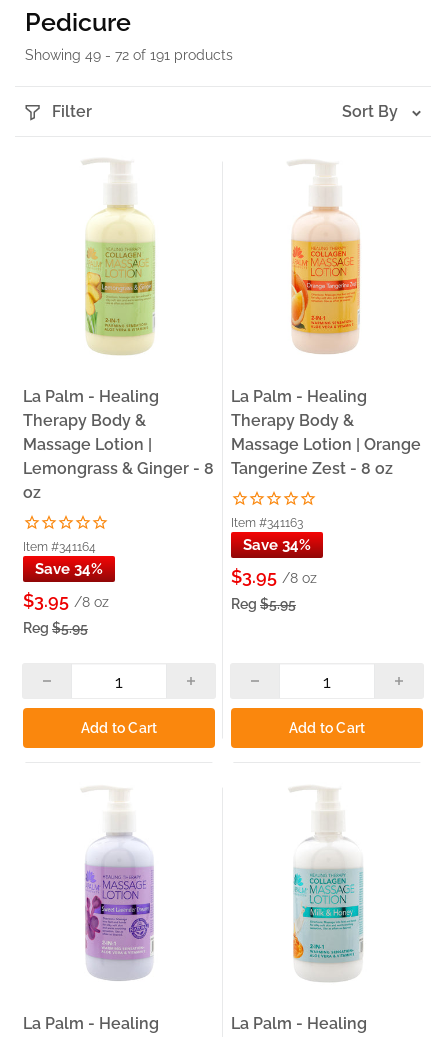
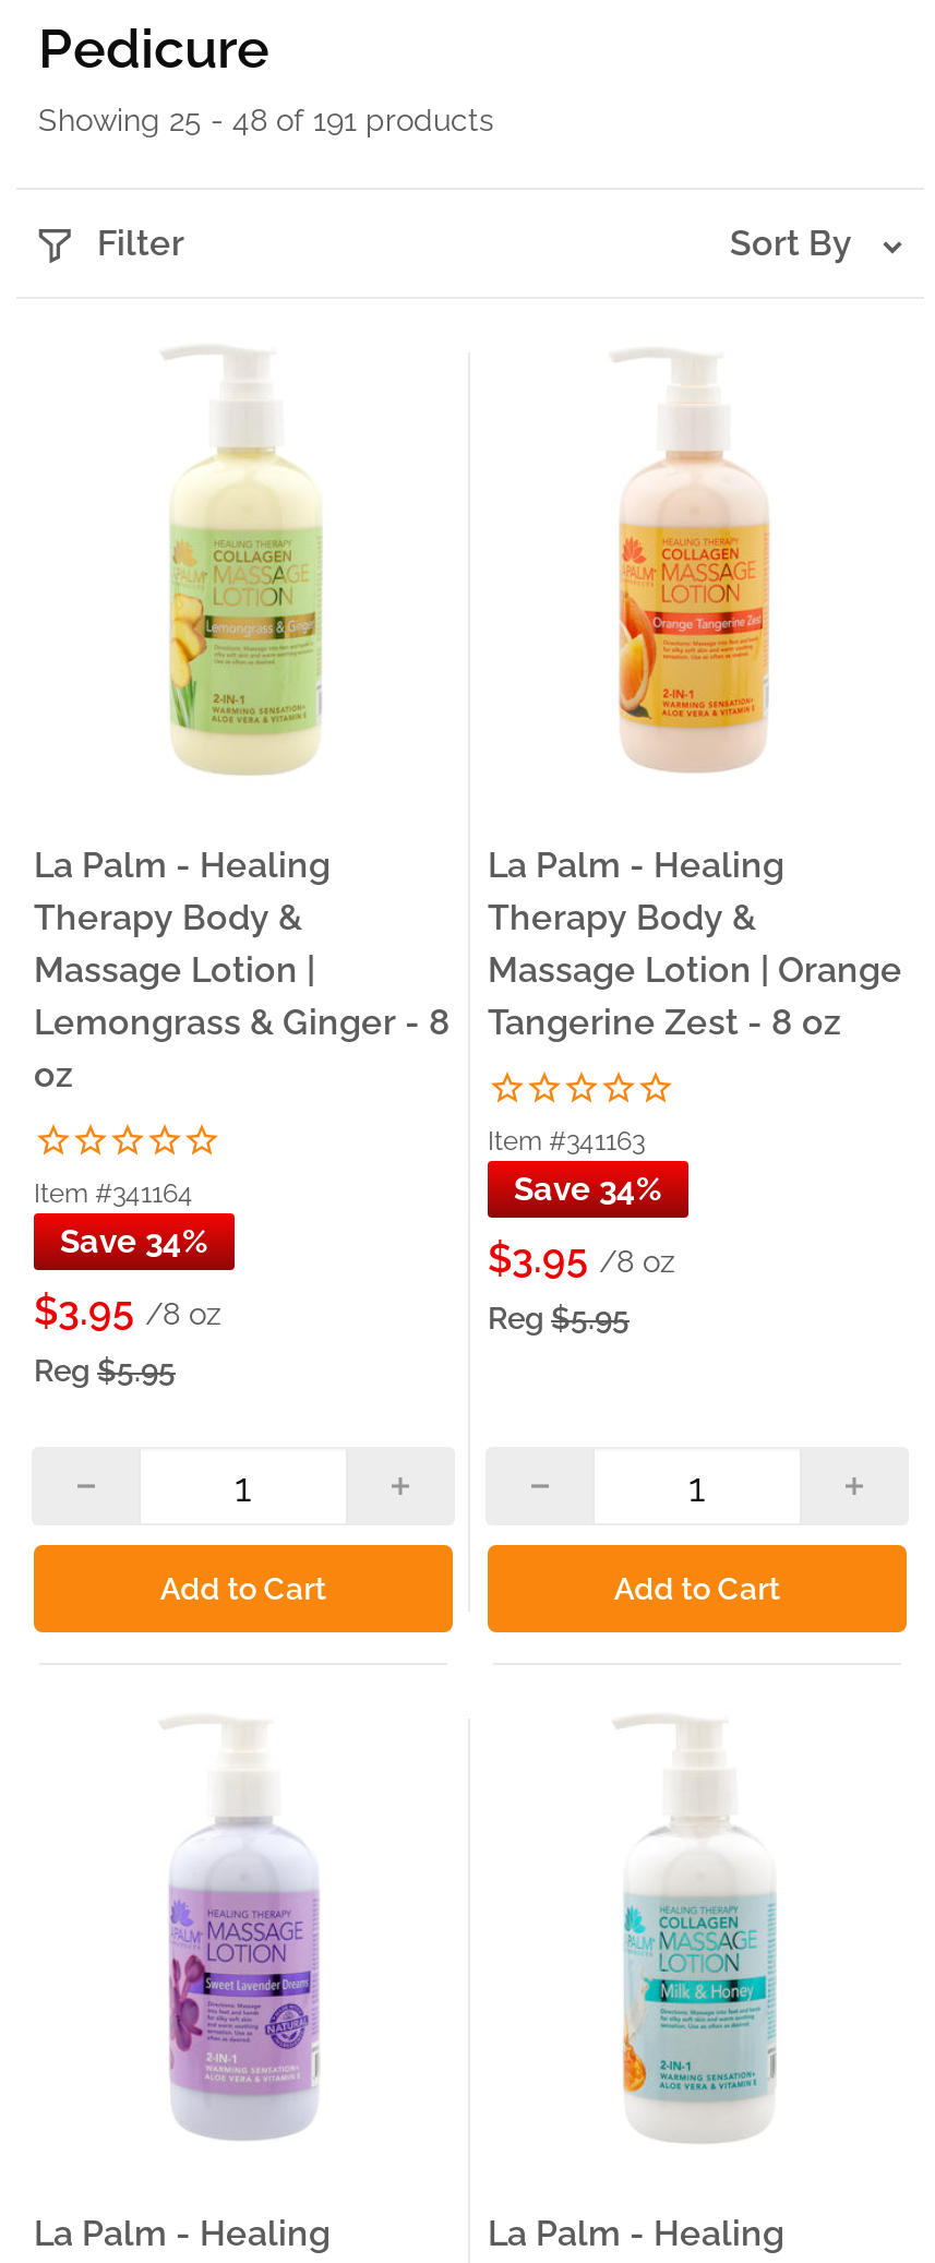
[25,47,233,63] Showing 49 - 72 of 191 products -> [38,103,494,138] Showing 25 - 48 of 191 products

